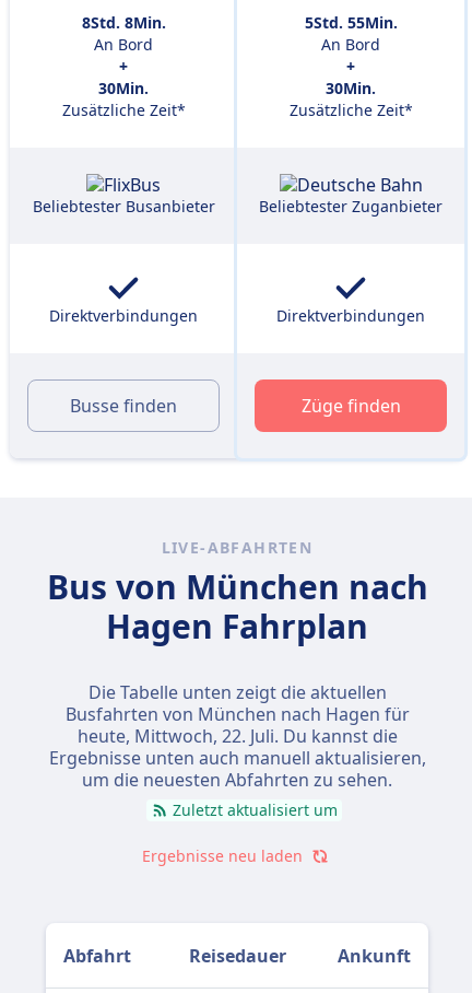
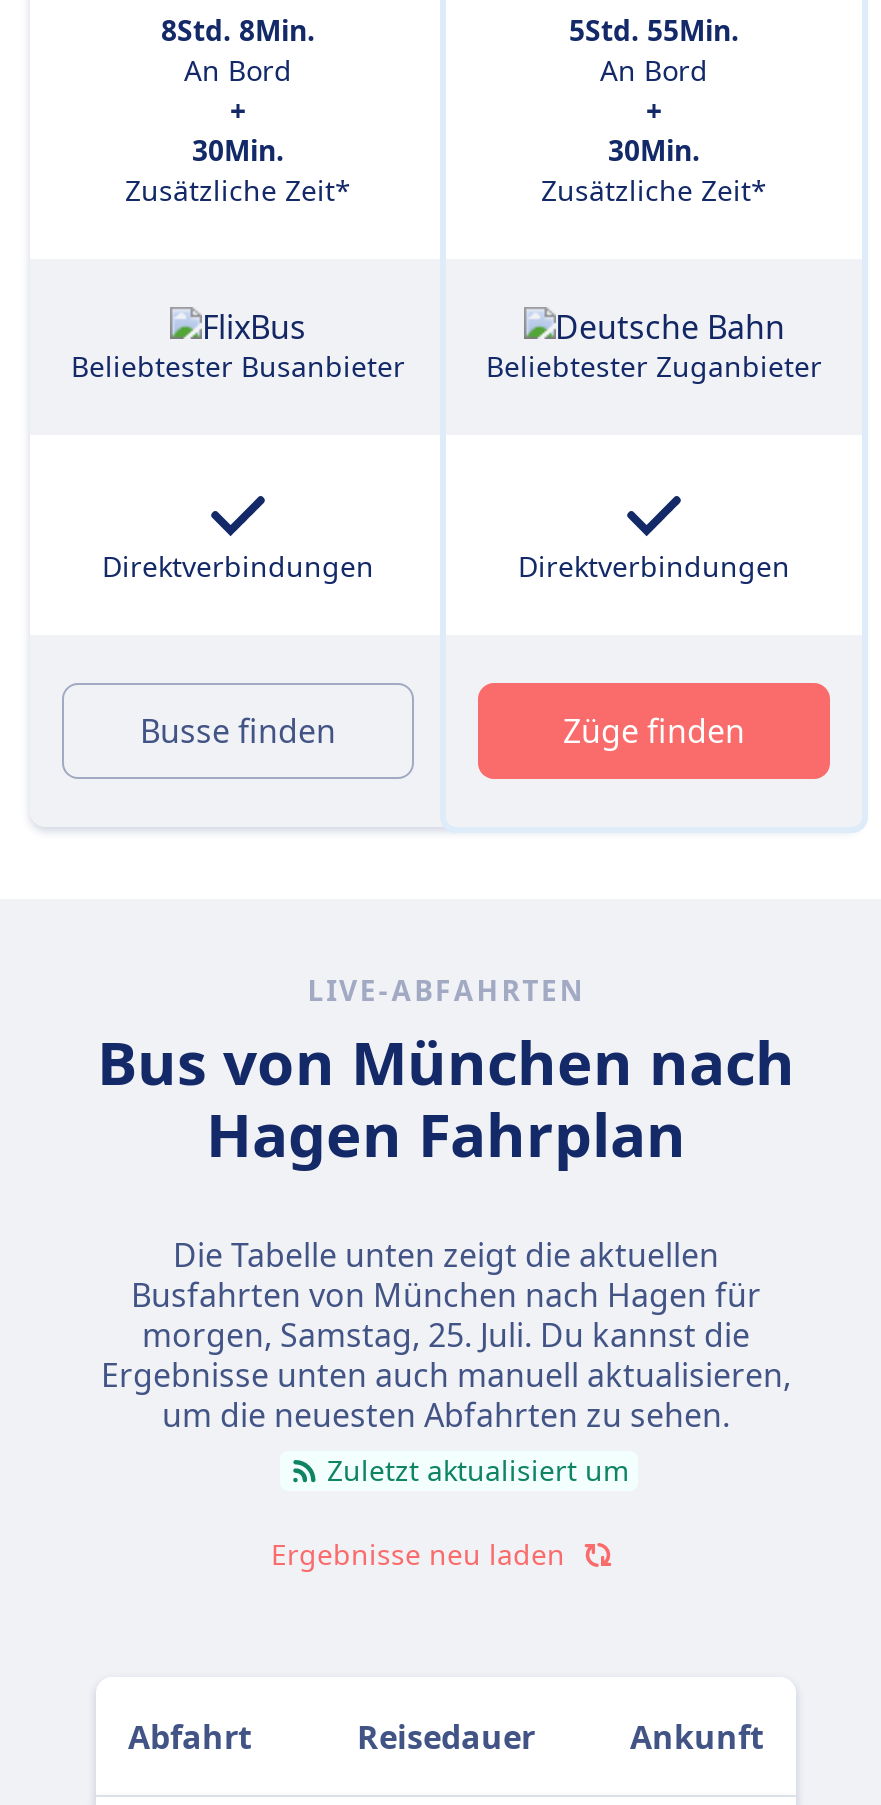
[77,724,397,748] heute, Mittwoch, 22. Juli. Du kannst die -> [142,1313,750,1357] morgen, Samstag, 25. Juli. Du kannst die

